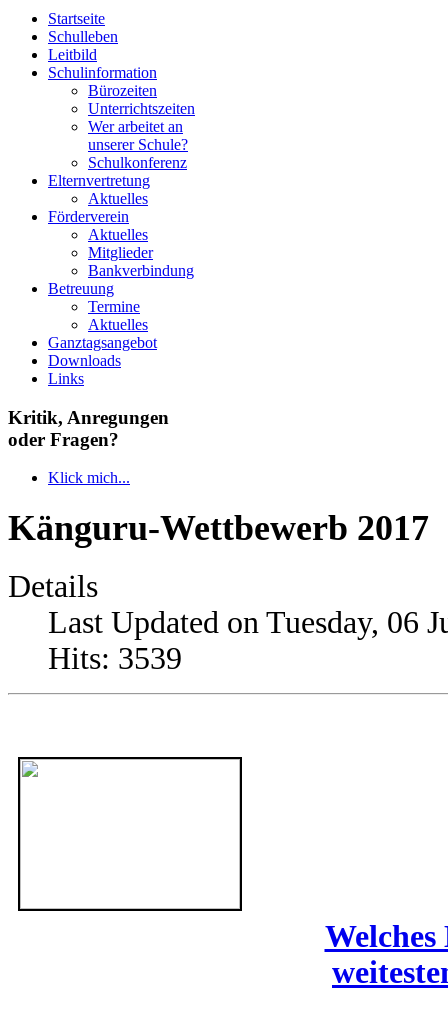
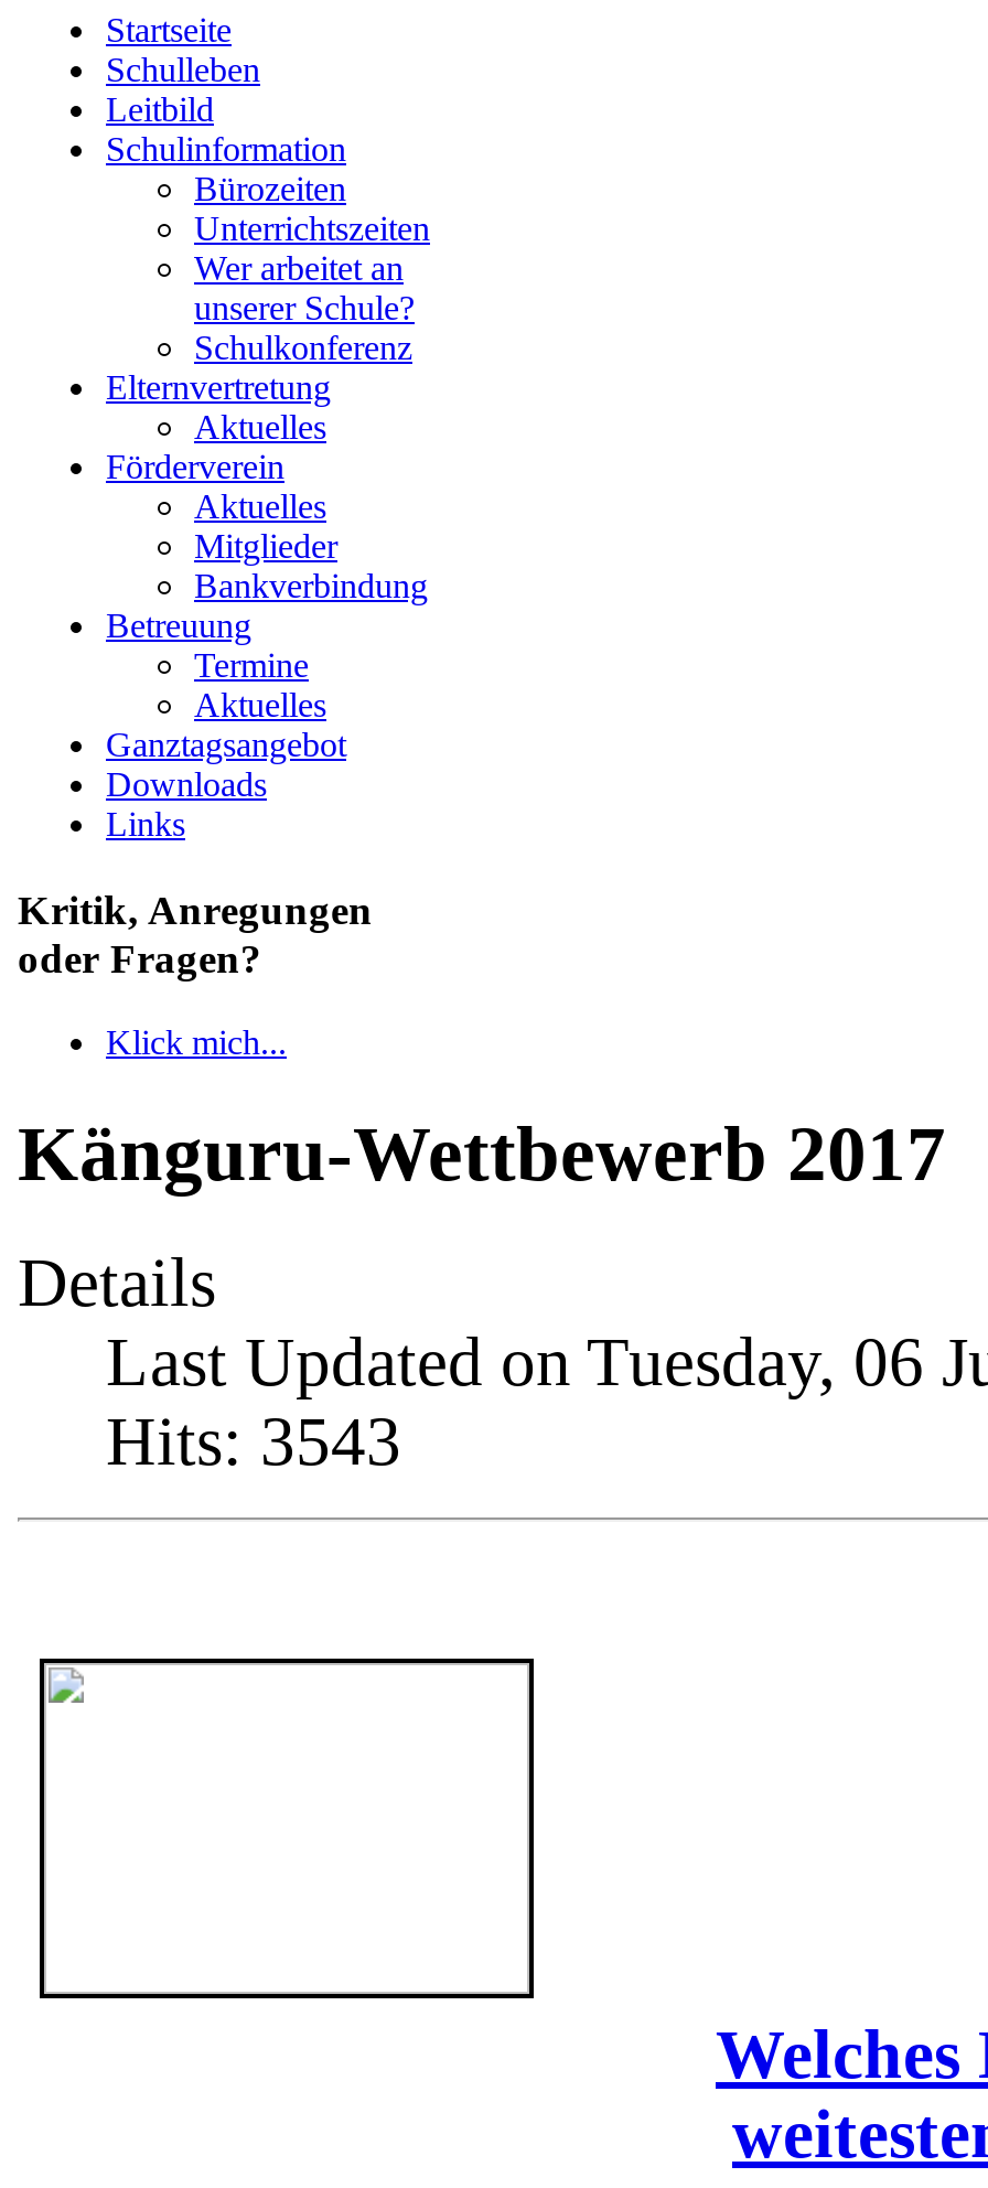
[48,641,182,676] Hits: 3539 -> [106,1403,401,1480] Hits: 3543

